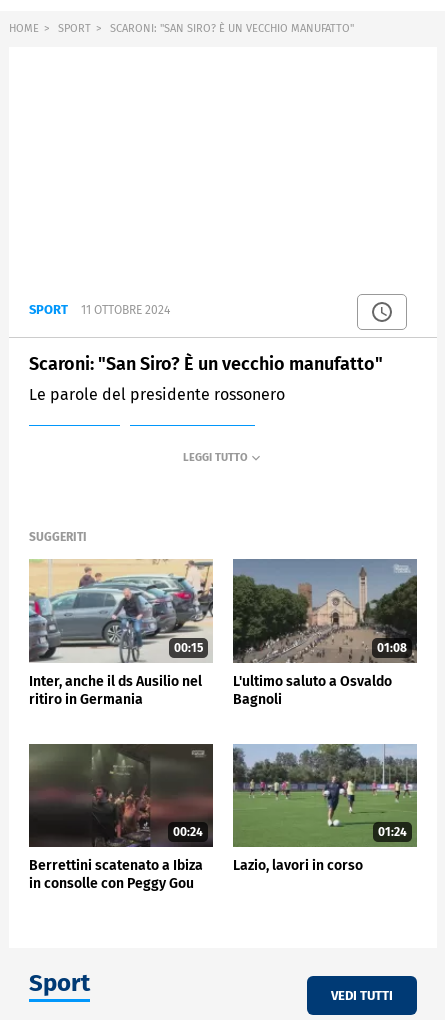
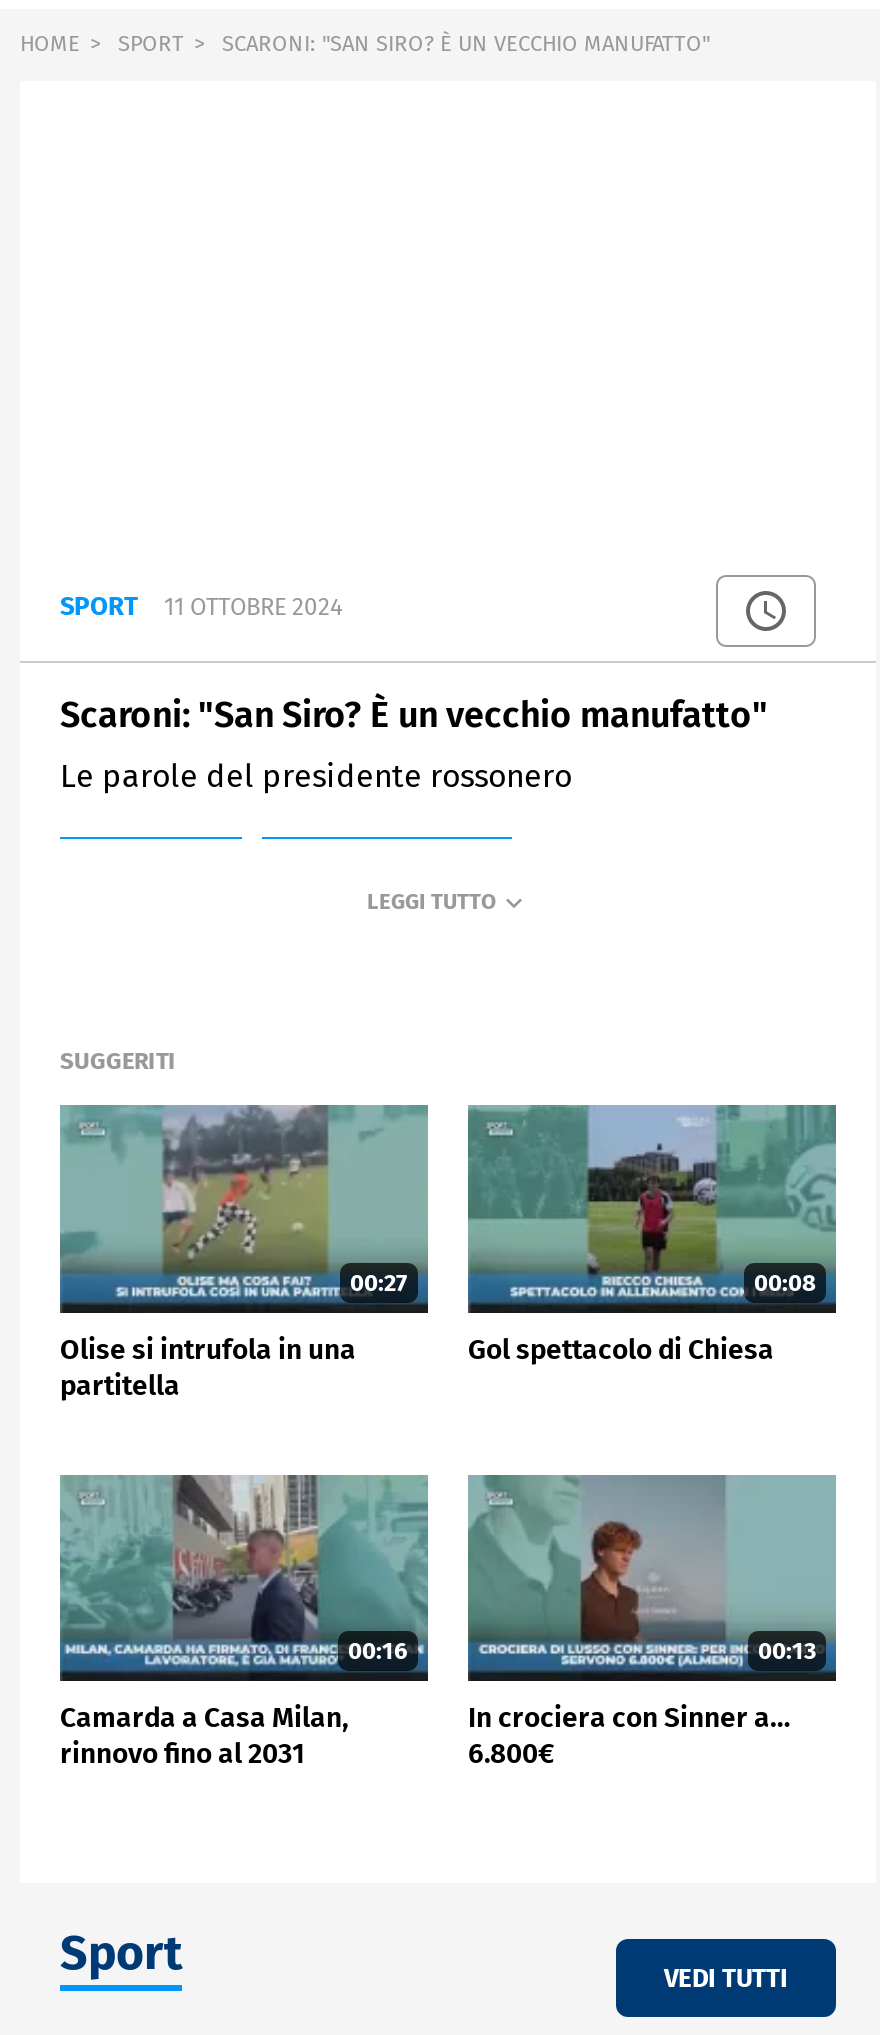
[29,559,214,663] [image] | 00:15 -> [58,1103,430,1315] [image] | 00:27
[232,559,418,664] [image] | 01:08 -> [466,1105,838,1315] [image] | 00:08
[29,673,202,708] Inter, anche il ds Ausilio nel | ritiro in Germania -> [60,1333,356,1403] Olise si intrufola in una | partitella
[233,673,392,708] L'ultimo saluto a Osvaldo | Bagnoli -> [468,1333,774,1367] Gol spettacolo di Chiesa
[28,743,214,848] [image] | 00:24 -> [58,1473,430,1683] [image] | 00:16
[232,743,418,848] [image] | 01:24 -> [466,1473,836,1683] [image] | 00:13
[29,857,203,892] Berrettini scatenato a Ibiza | in consolle con Peggy Gou -> [60,1702,348,1772] Camarda a Casa Milan, | rinnovo fino al 2031
[233,857,363,874] Lazio, lavori in corso -> [468,1702,790,1772] In crociera con Sinner a… | 6.800€

